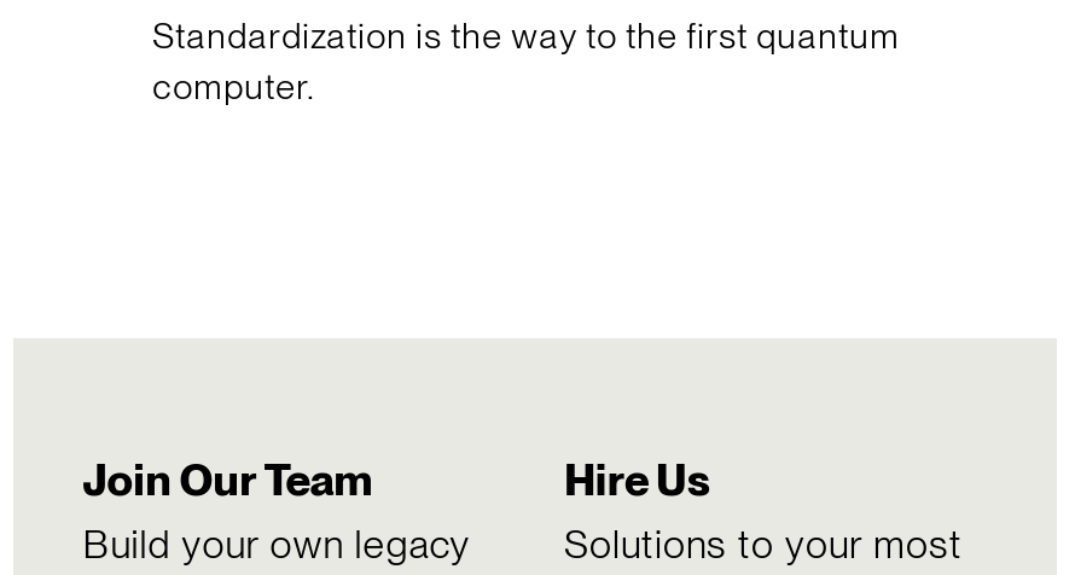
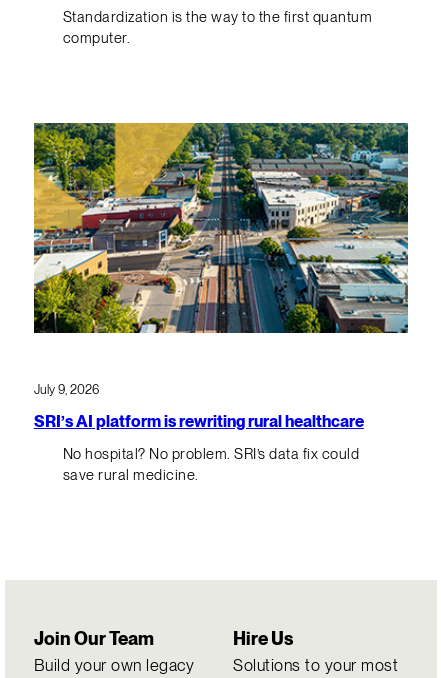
none -> [33,122,409,334] [image]
none -> [34,381,364,484] July 9, 2026 | SRI’s AI platform is rewriting rural healthcare | No hospital? No problem. SRI’s data fix could | save rural medicine.

